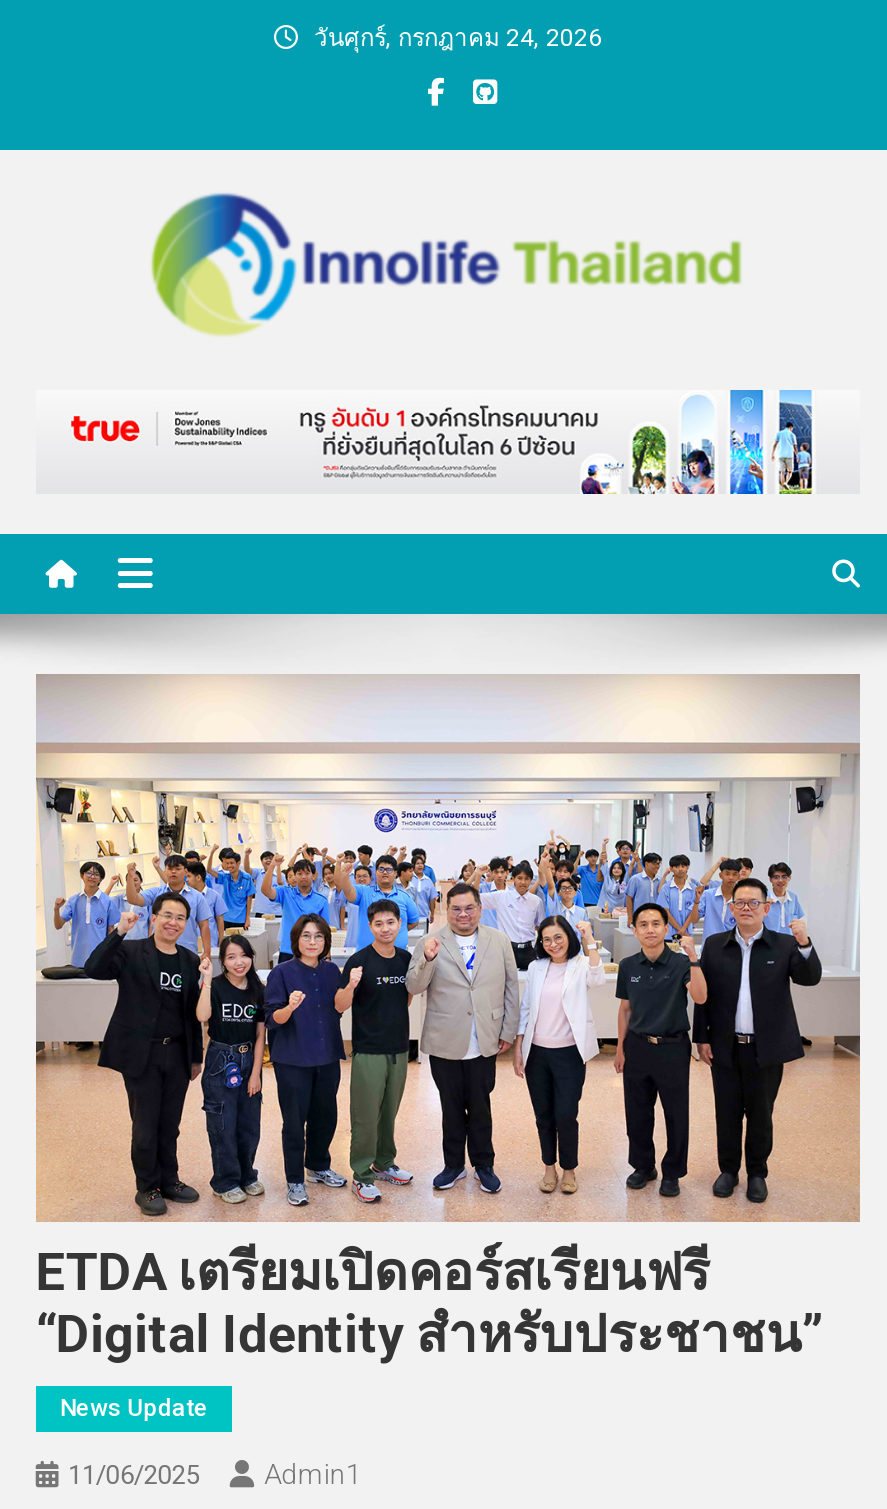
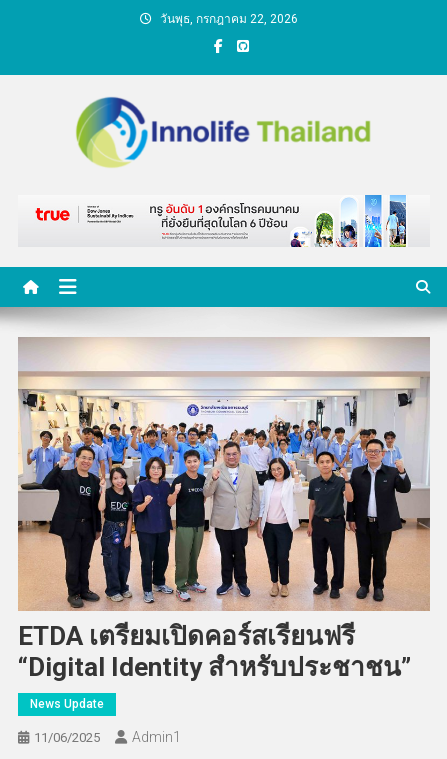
[314,24,602,52] วันศุกร์, กรกฎาคม 24, 2026 -> [160,12,298,26] วันพุธ, กรกฎาคม 22, 2026

